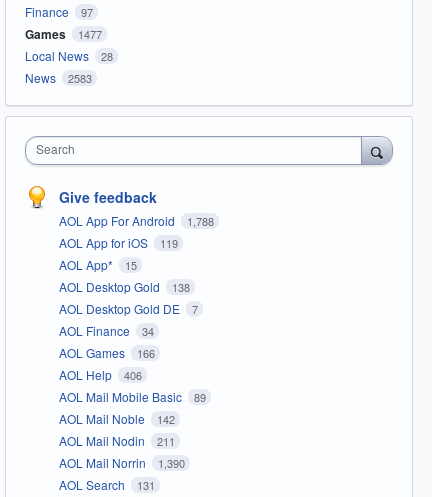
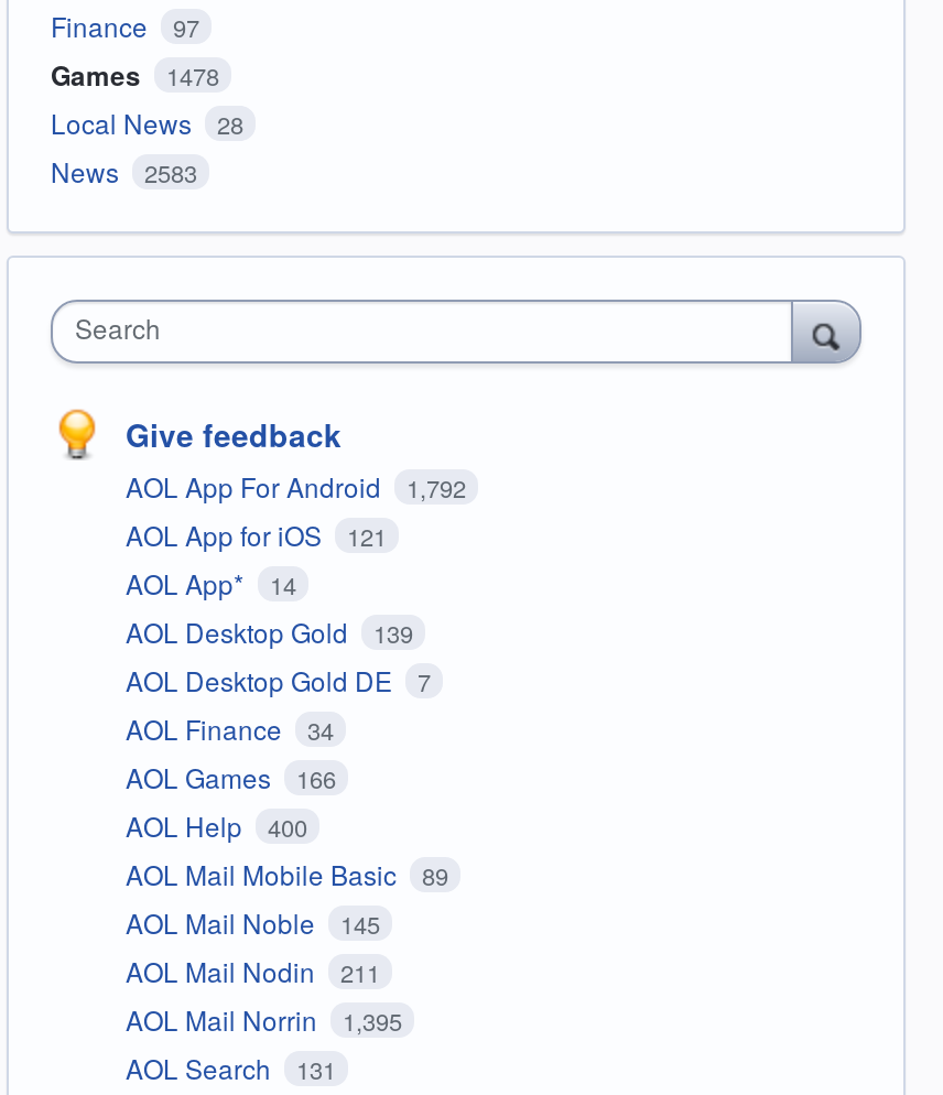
[25,25,101,43] Games 1477 -> [51,56,219,95] Games 1478
[59,212,213,229] AOL App For Android 1,788 -> [126,468,466,505] AOL App For Android 1,792
[59,234,177,251] AOL App for iOS 119 -> [126,516,387,554] AOL App for iOS 121
[59,256,136,273] AOL App* 15 -> [126,565,296,602] AOL App* 14
[59,278,189,295] AOL Desktop Gold 138 -> [126,613,413,651] AOL Desktop Gold 139
[59,366,141,383] AOL Help 406 -> [126,807,307,844] AOL Help 400
[59,410,174,427] AOL Mail Noble 142 -> [126,904,380,941] AOL Mail Noble 145
[59,454,184,471] AOL Mail Norrin 1,390 -> [126,1001,402,1038] AOL Mail Norrin 1,395

